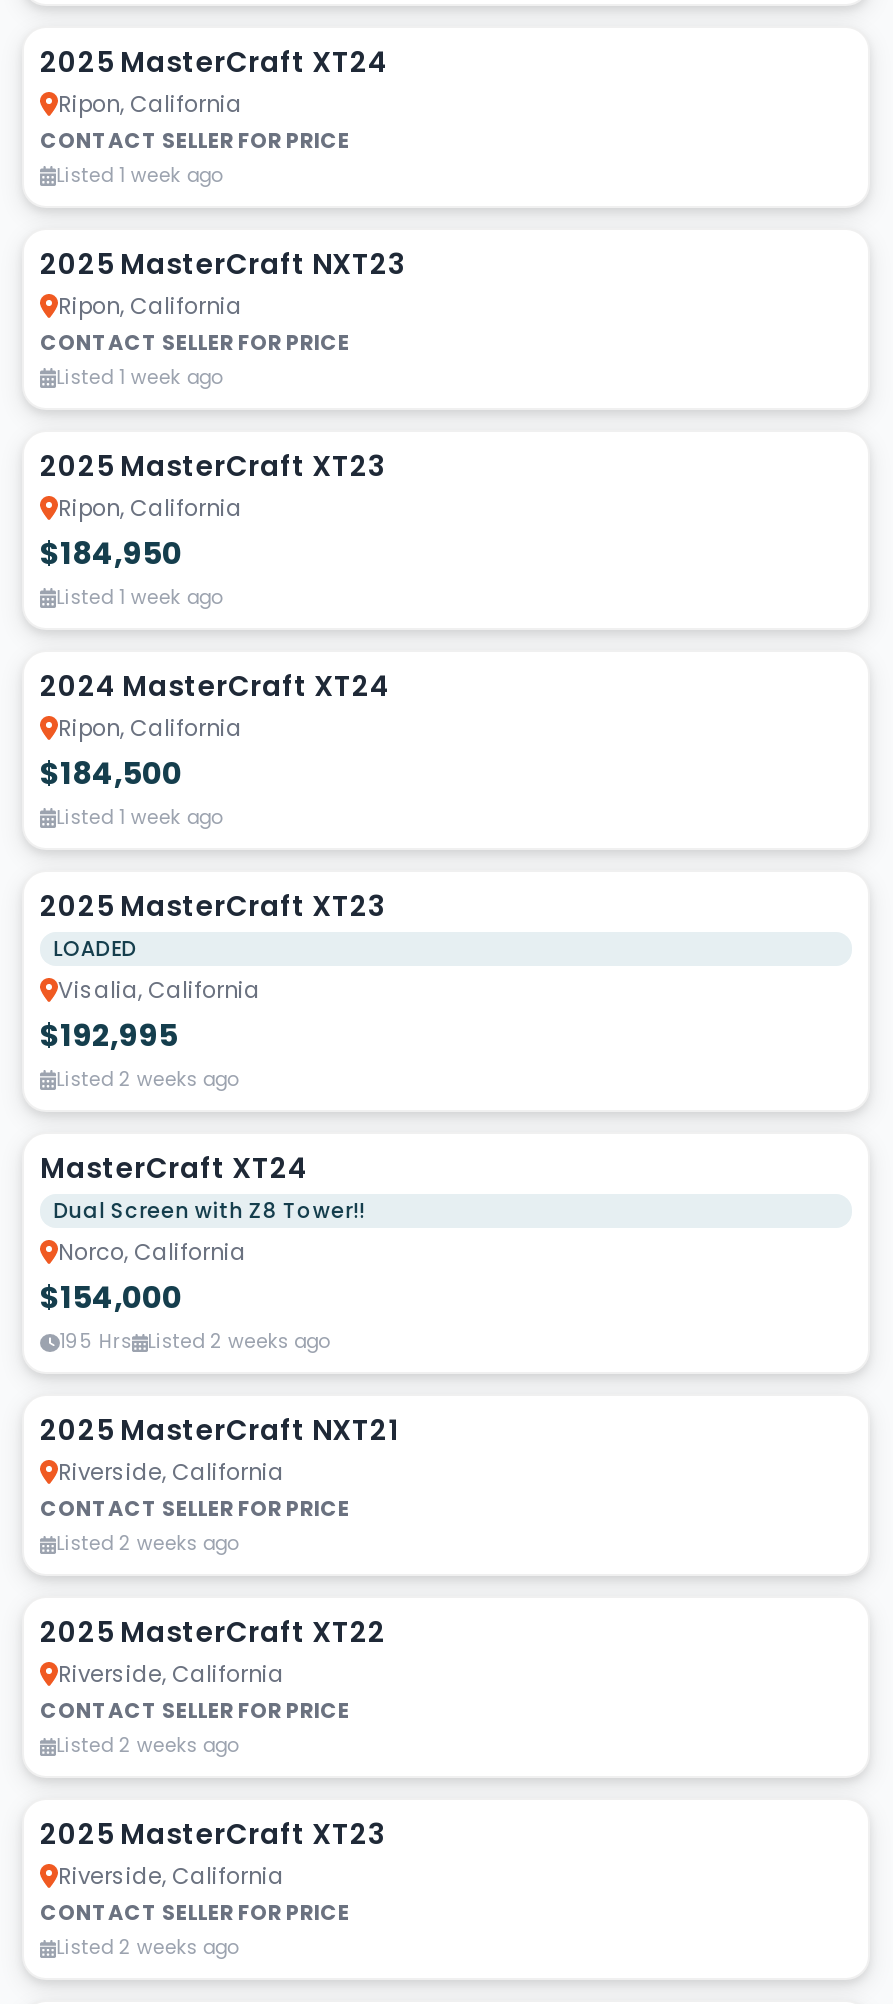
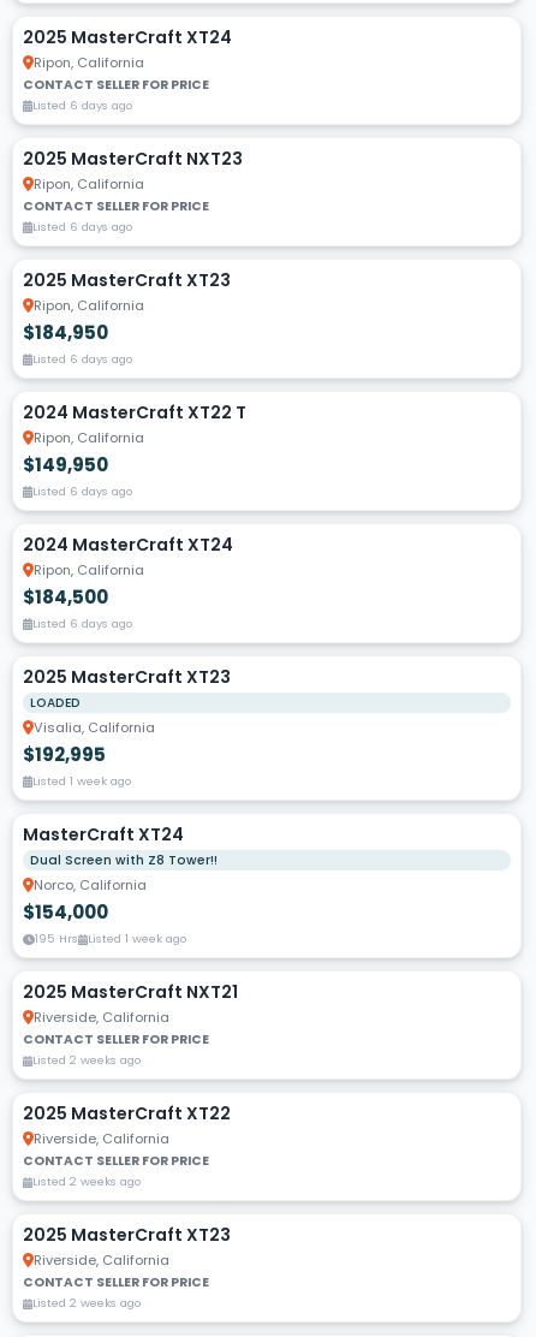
[57,162,221,188] Listed 1 week ago -> [33,97,133,113] Listed 6 days ago
[57,364,221,390] Listed 1 week ago -> [33,219,133,234] Listed 6 days ago
[57,584,221,610] Listed 1 week ago -> [23,351,246,499] Listed 6 days ago | 2024 MasterCraft XT22 T | Ripon, California | $149,950 | Listed 6 days ago
[57,804,221,830] Listed 1 week ago -> [33,616,133,631] Listed 6 days ago
[57,1066,237,1092] Listed 2 weeks ago -> [33,773,131,789] Listed 1 week ago
[148,1329,328,1355] Listed 2 weeks ago -> [88,931,186,947] Listed 1 week ago

